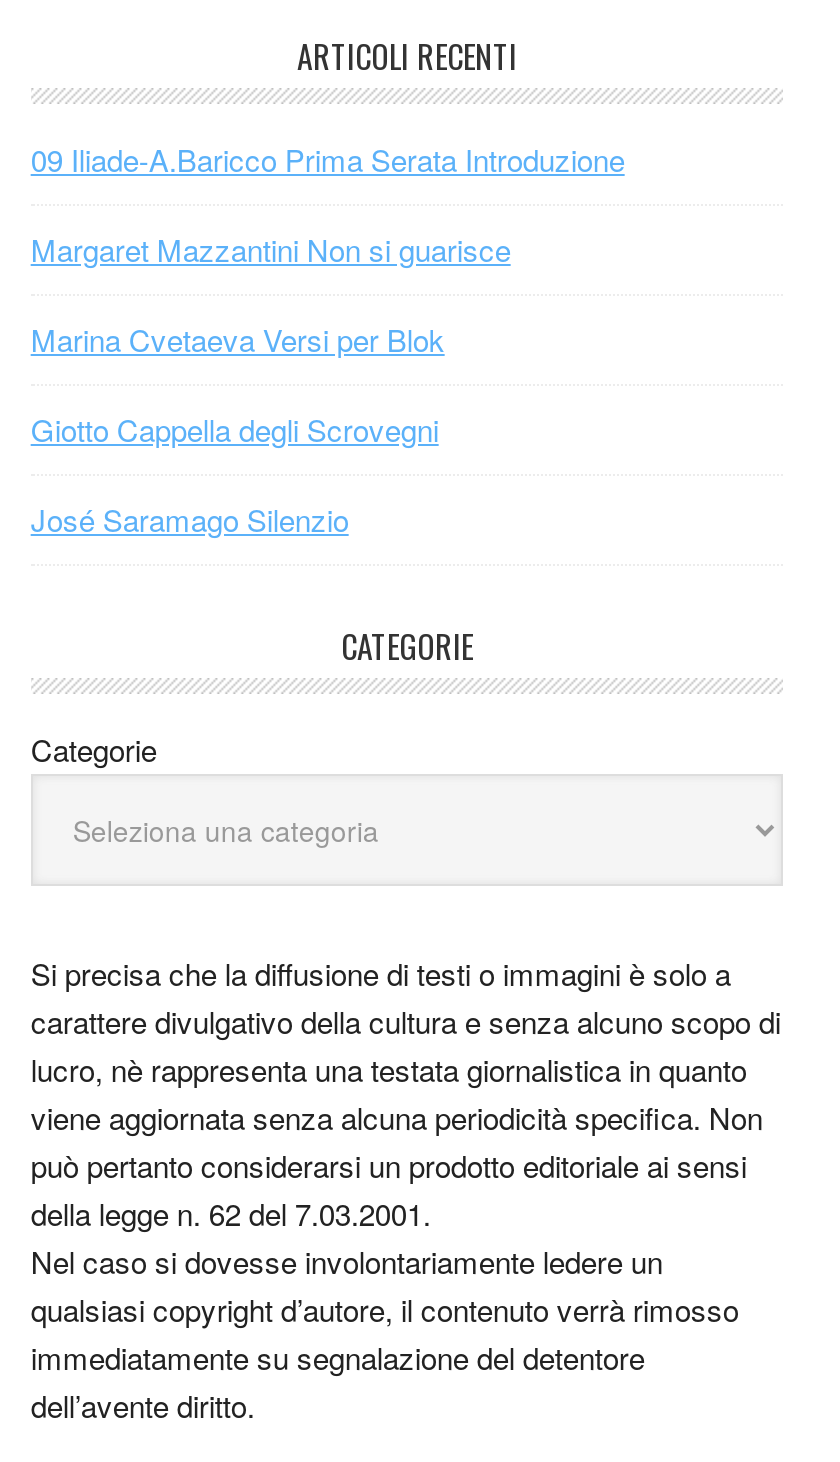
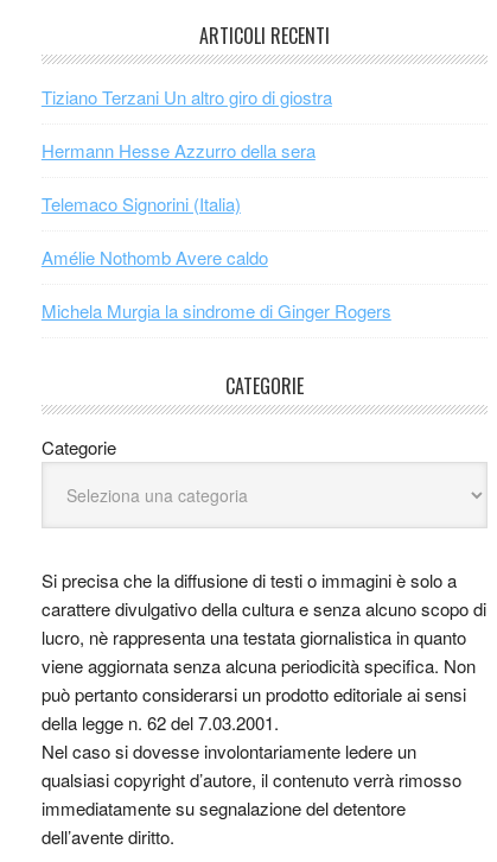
[31,139,625,181] 09 Iliade-A.Baricco Prima Serata Introduzione -> [41,84,332,109] Tiziano Terzani Un altro giro di giostra
[31,229,511,271] Margaret Mazzantini Non si guarisce -> [41,138,315,163] Hermann Hesse Azzurro della sera
[31,319,445,361] Marina Cvetaeva Versi per Blok -> [41,191,241,216] Telemaco Signorini (Italia)
[31,409,439,451] Giotto Cappella degli Scrovegni -> [41,245,268,270] Amélie Nothomb Avere caldo
[31,499,349,541] José Saramago Silenzio -> [41,298,391,323] Michela Murgia la sindrome di Ginger Rogers

